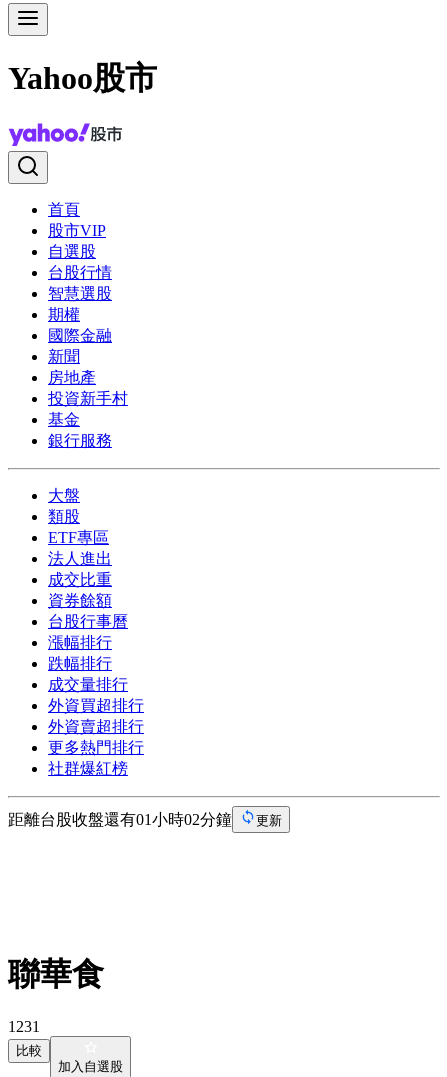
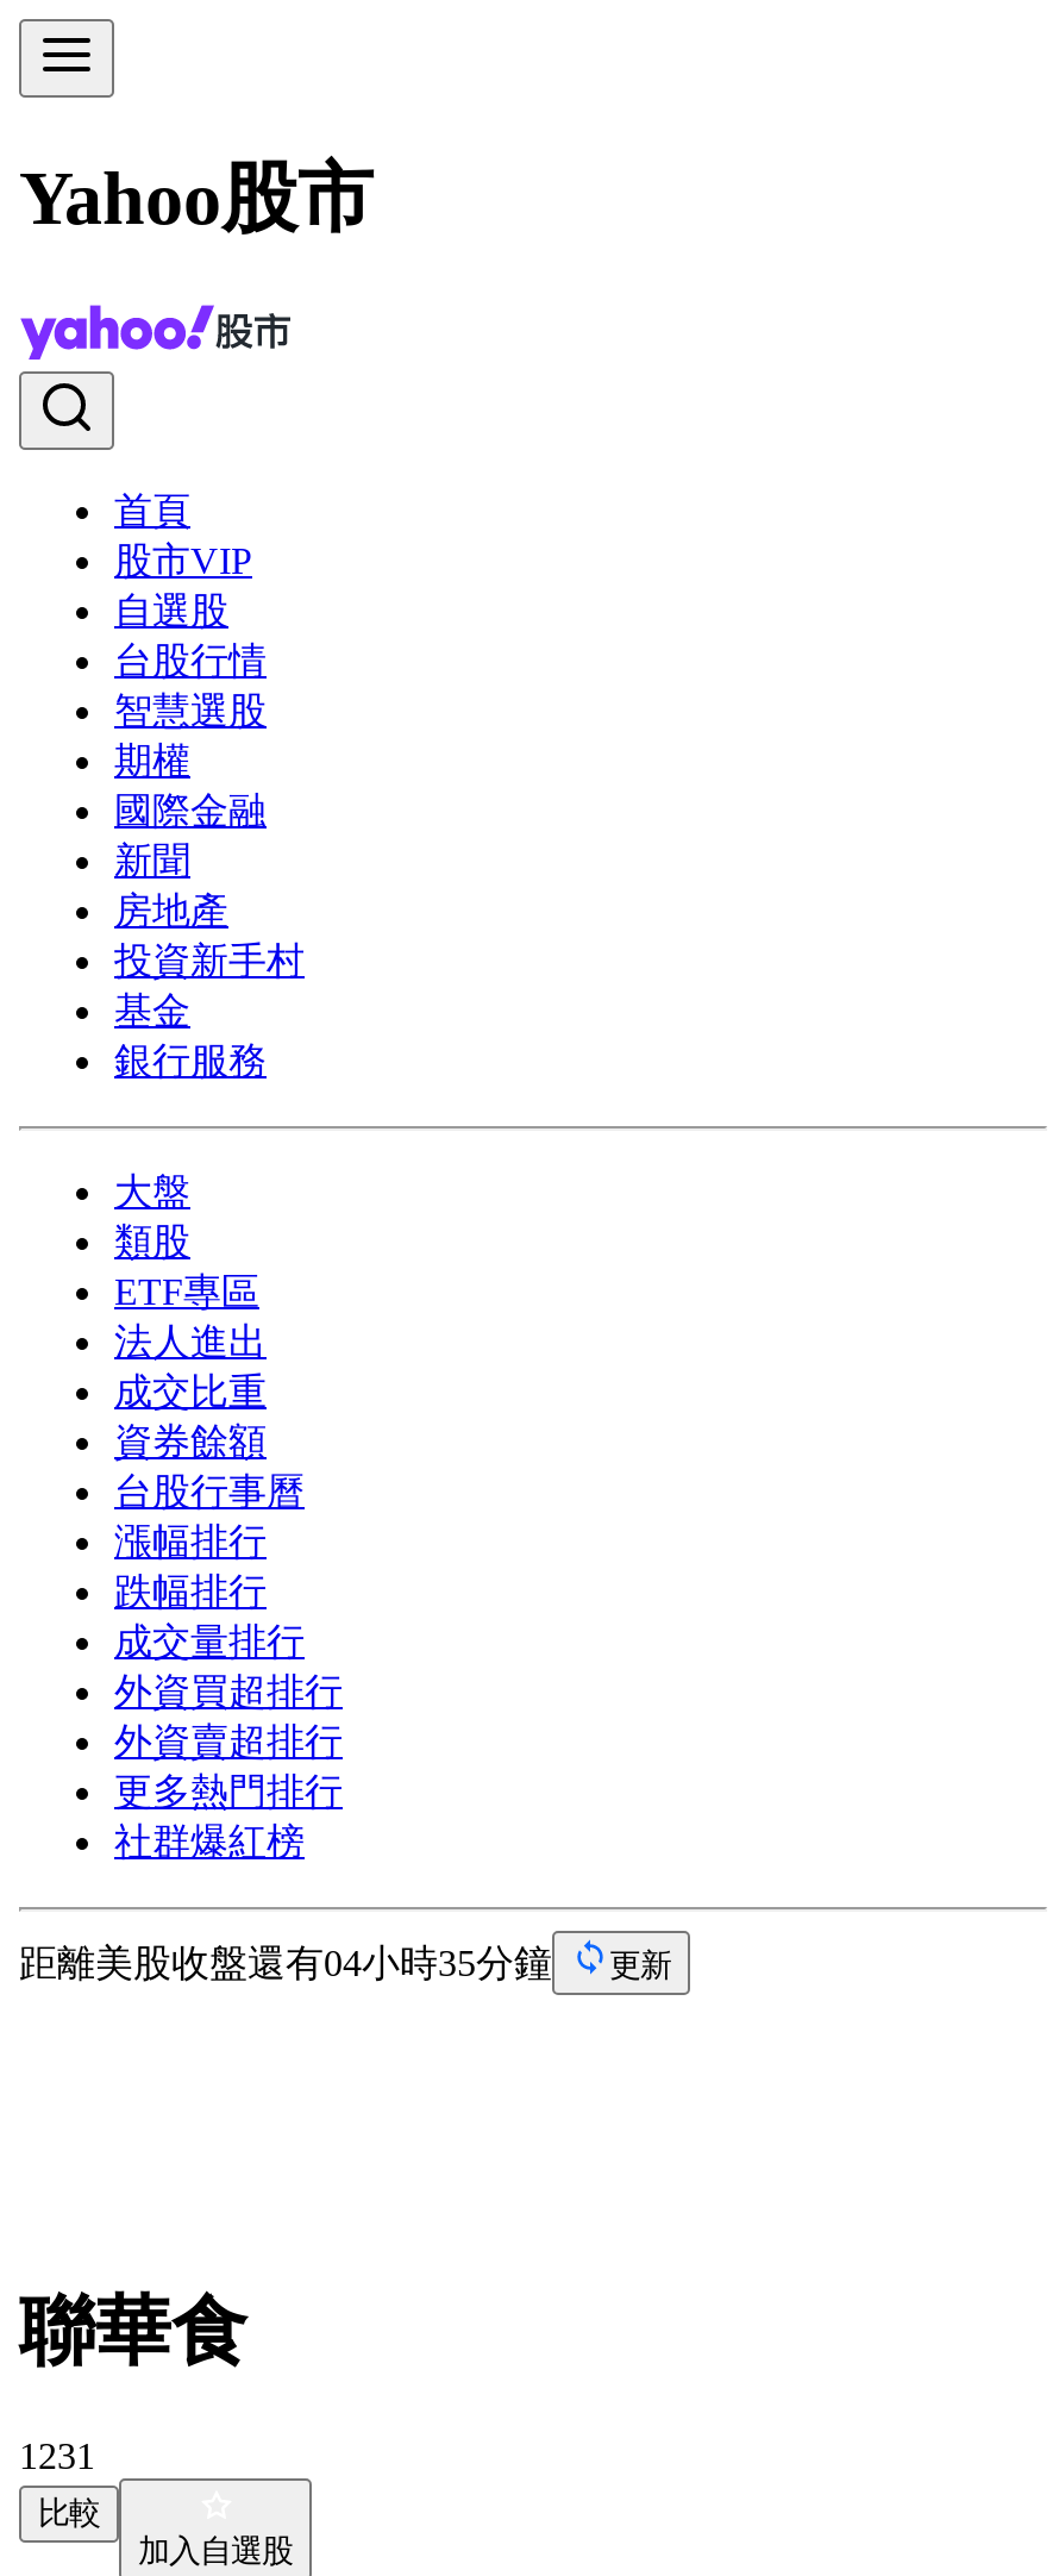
[8,811,232,828] 距離台股收盤還有01小時02分鐘 -> [19,1942,552,1983] 距離美股收盤還有04小時35分鐘

